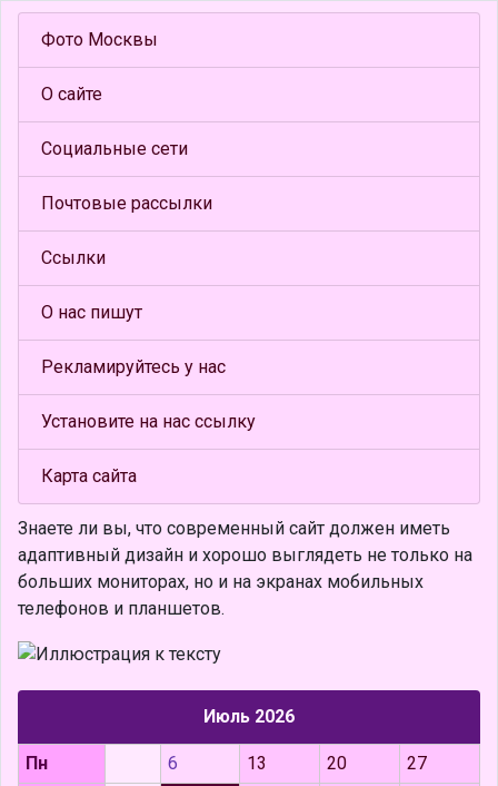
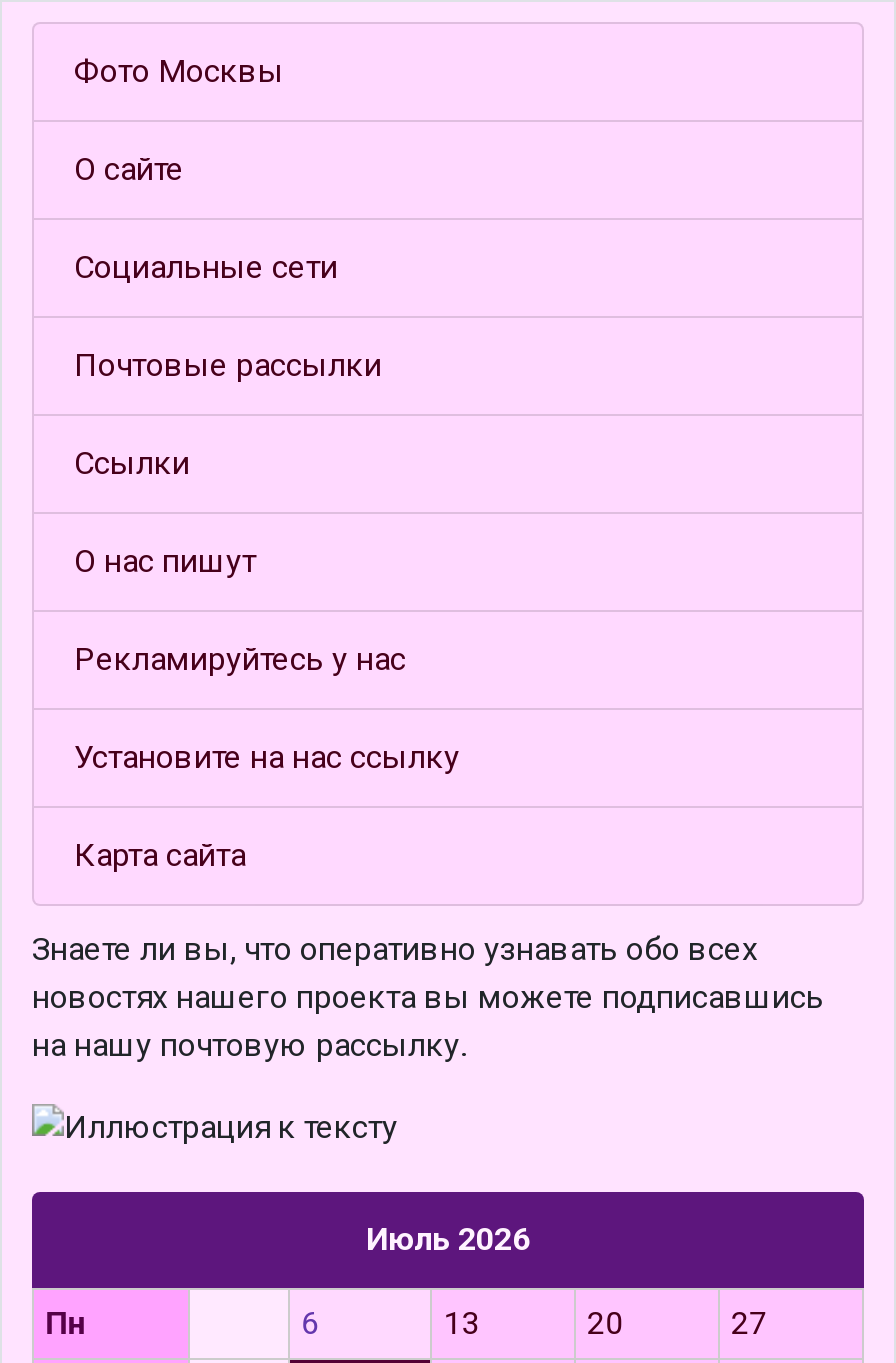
[18,518,472,619] Знаете ли вы, что современный сайт должен иметь | адаптивный дизайн и хорошо выглядеть не только на | больших мониторах, но и на экранах мобильных | телефонов и планшетов. -> [32,931,824,1065] Знаете ли вы, что оперативно узнавать обо всех | новостях нашего проекта вы можете подписавшись | на нашу почтовую рассылку.

